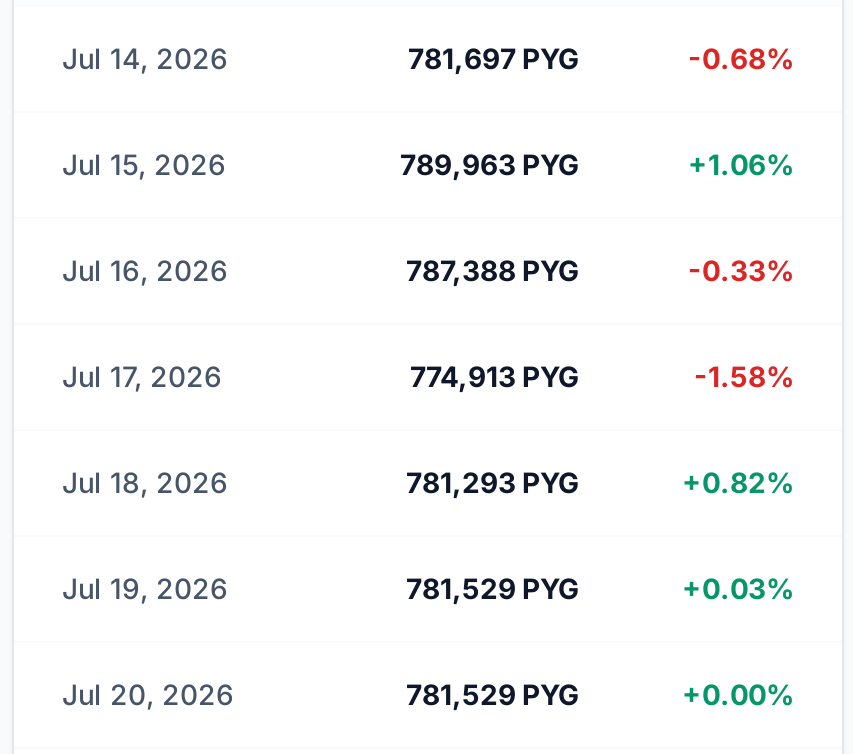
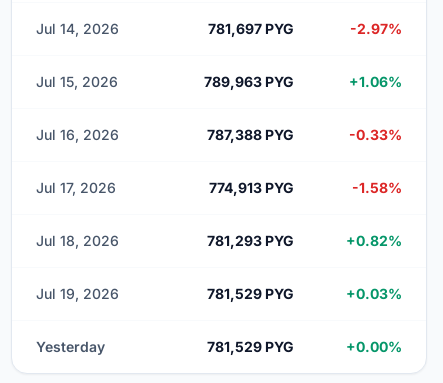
[688,41,794,75] -0.68% -> [350,20,402,37] -2.97%
[62,677,234,711] Jul 20, 2026 -> [36,338,105,355] Yesterday

